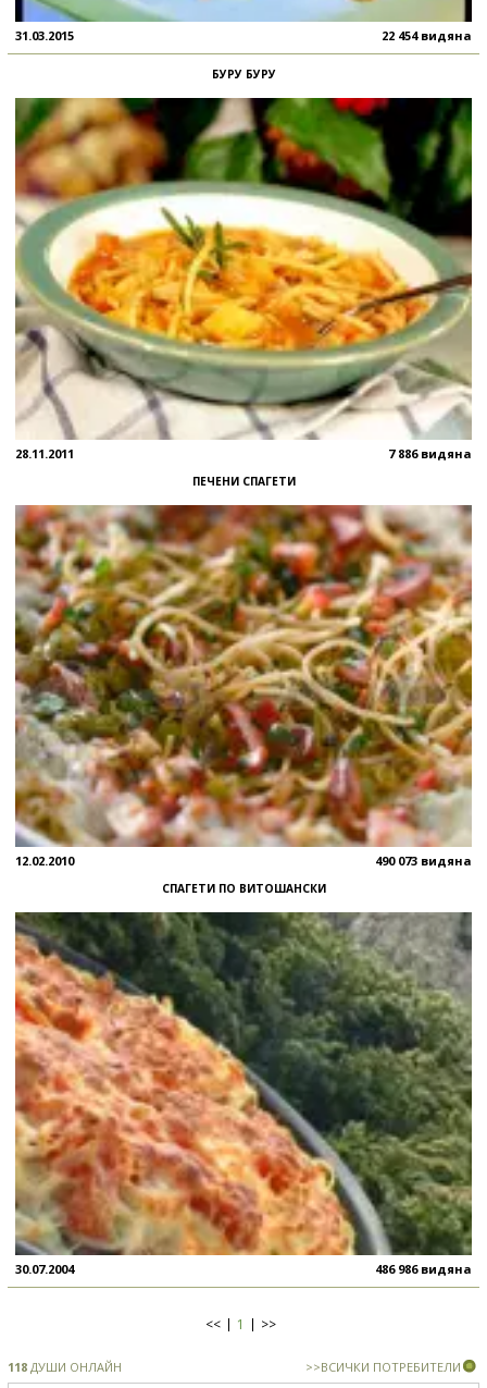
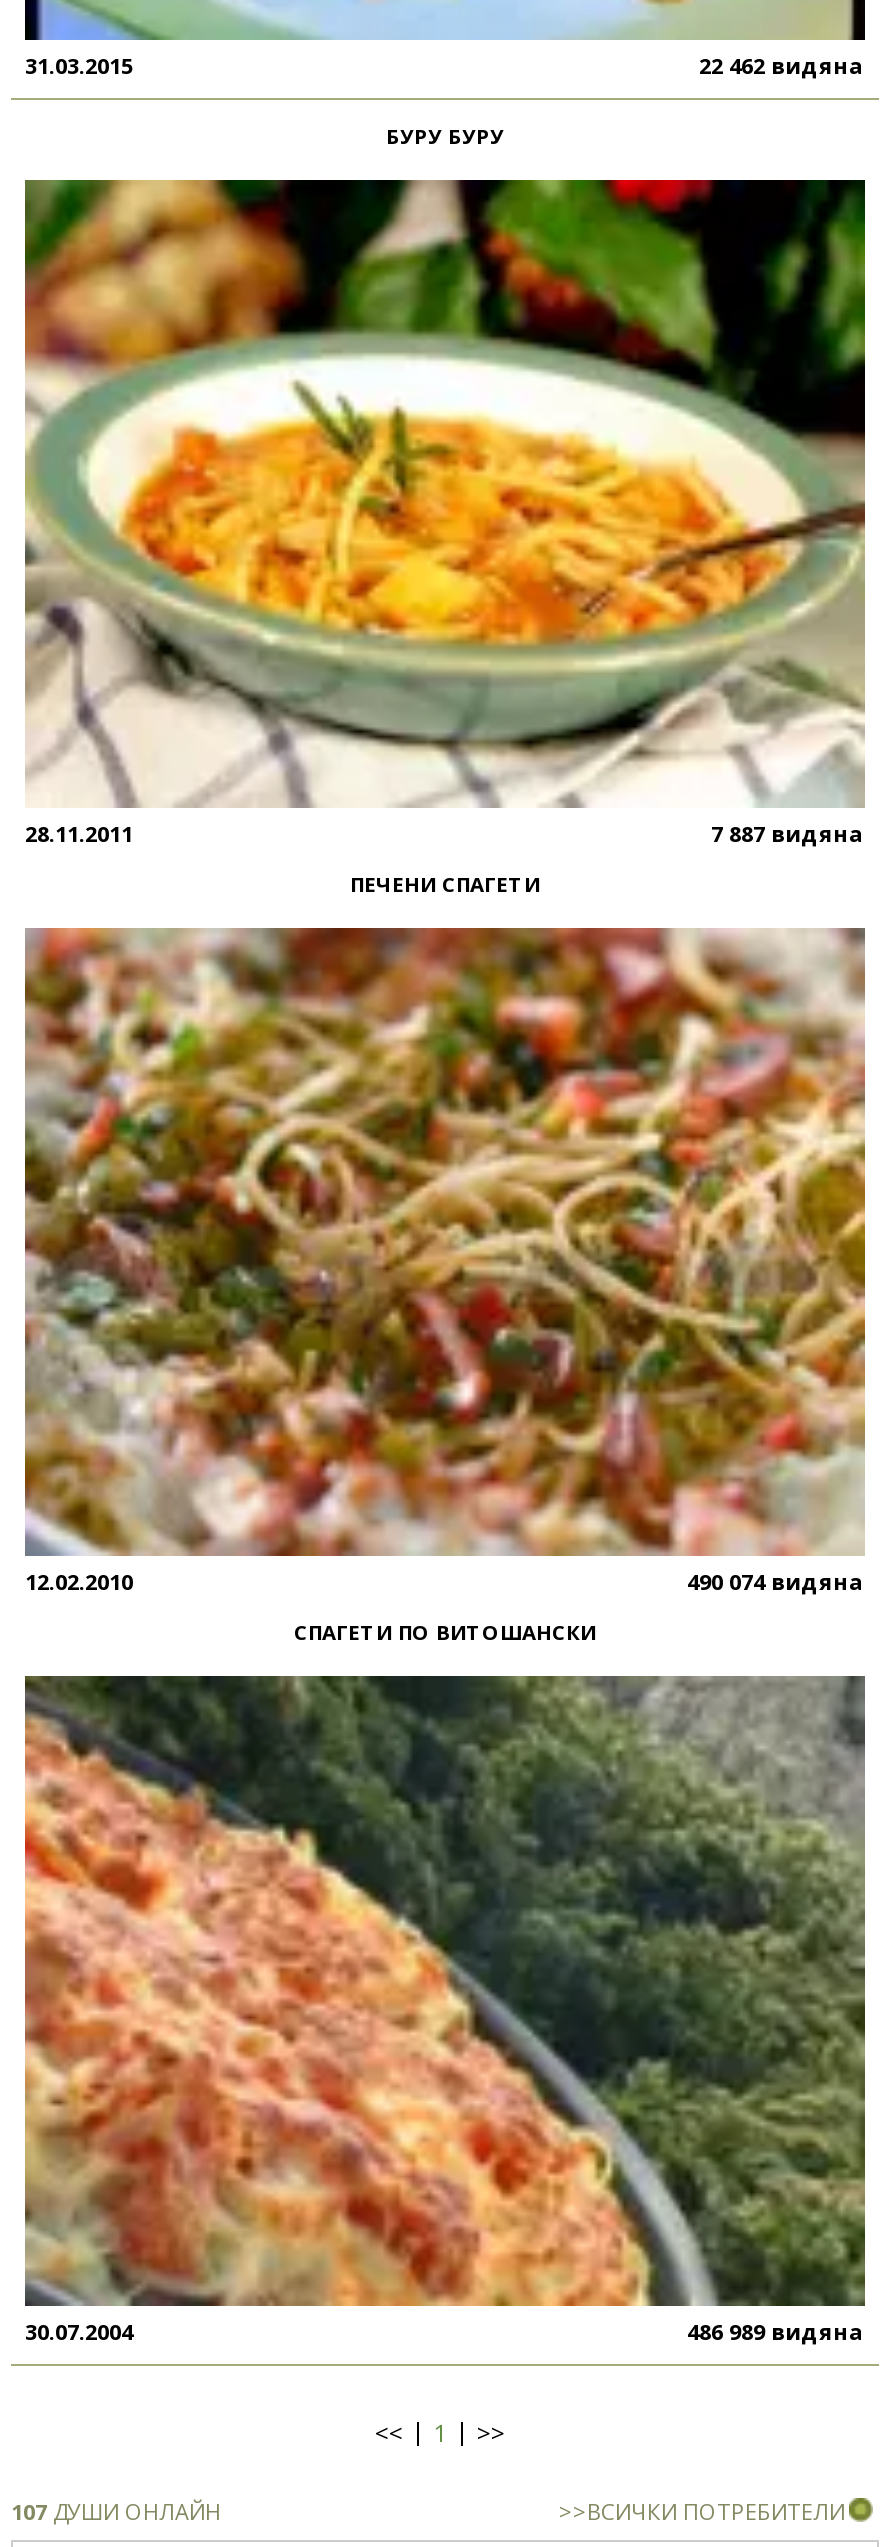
[382,27,472,43] 22 454 видяна -> [699,49,865,79] 22 462 видяна
[388,445,472,461] 7 886 видяна -> [711,818,865,848] 7 887 видяна
[375,853,472,869] 490 073 видяна -> [687,1567,865,1597] 490 074 видяна
[375,1260,472,1277] 486 986 видяна -> [687,2315,865,2345] 486 989 видяна
[8,1358,122,1375] 118 ДУШИ ОНЛАЙН -> [11,2495,221,2525] 107 ДУШИ ОНЛАЙН

